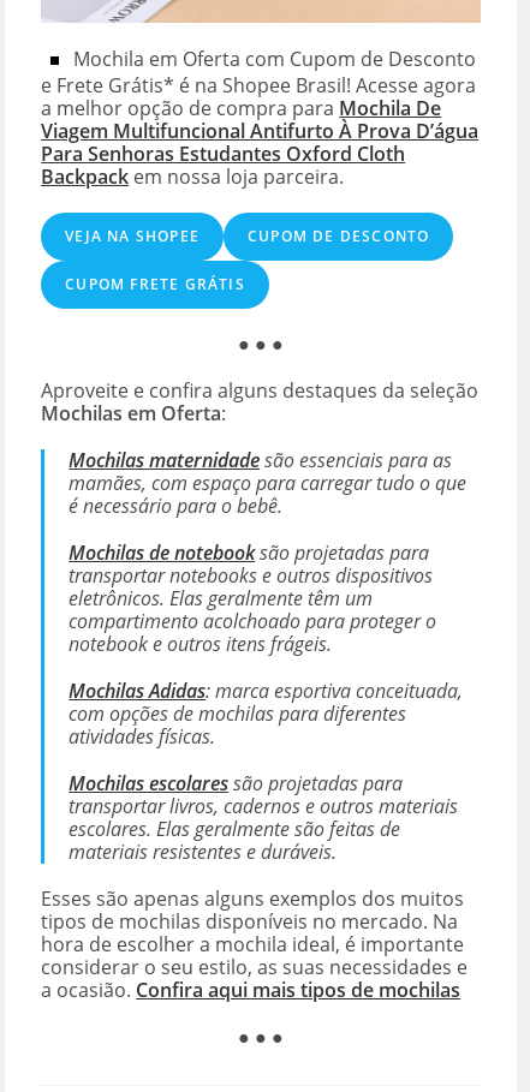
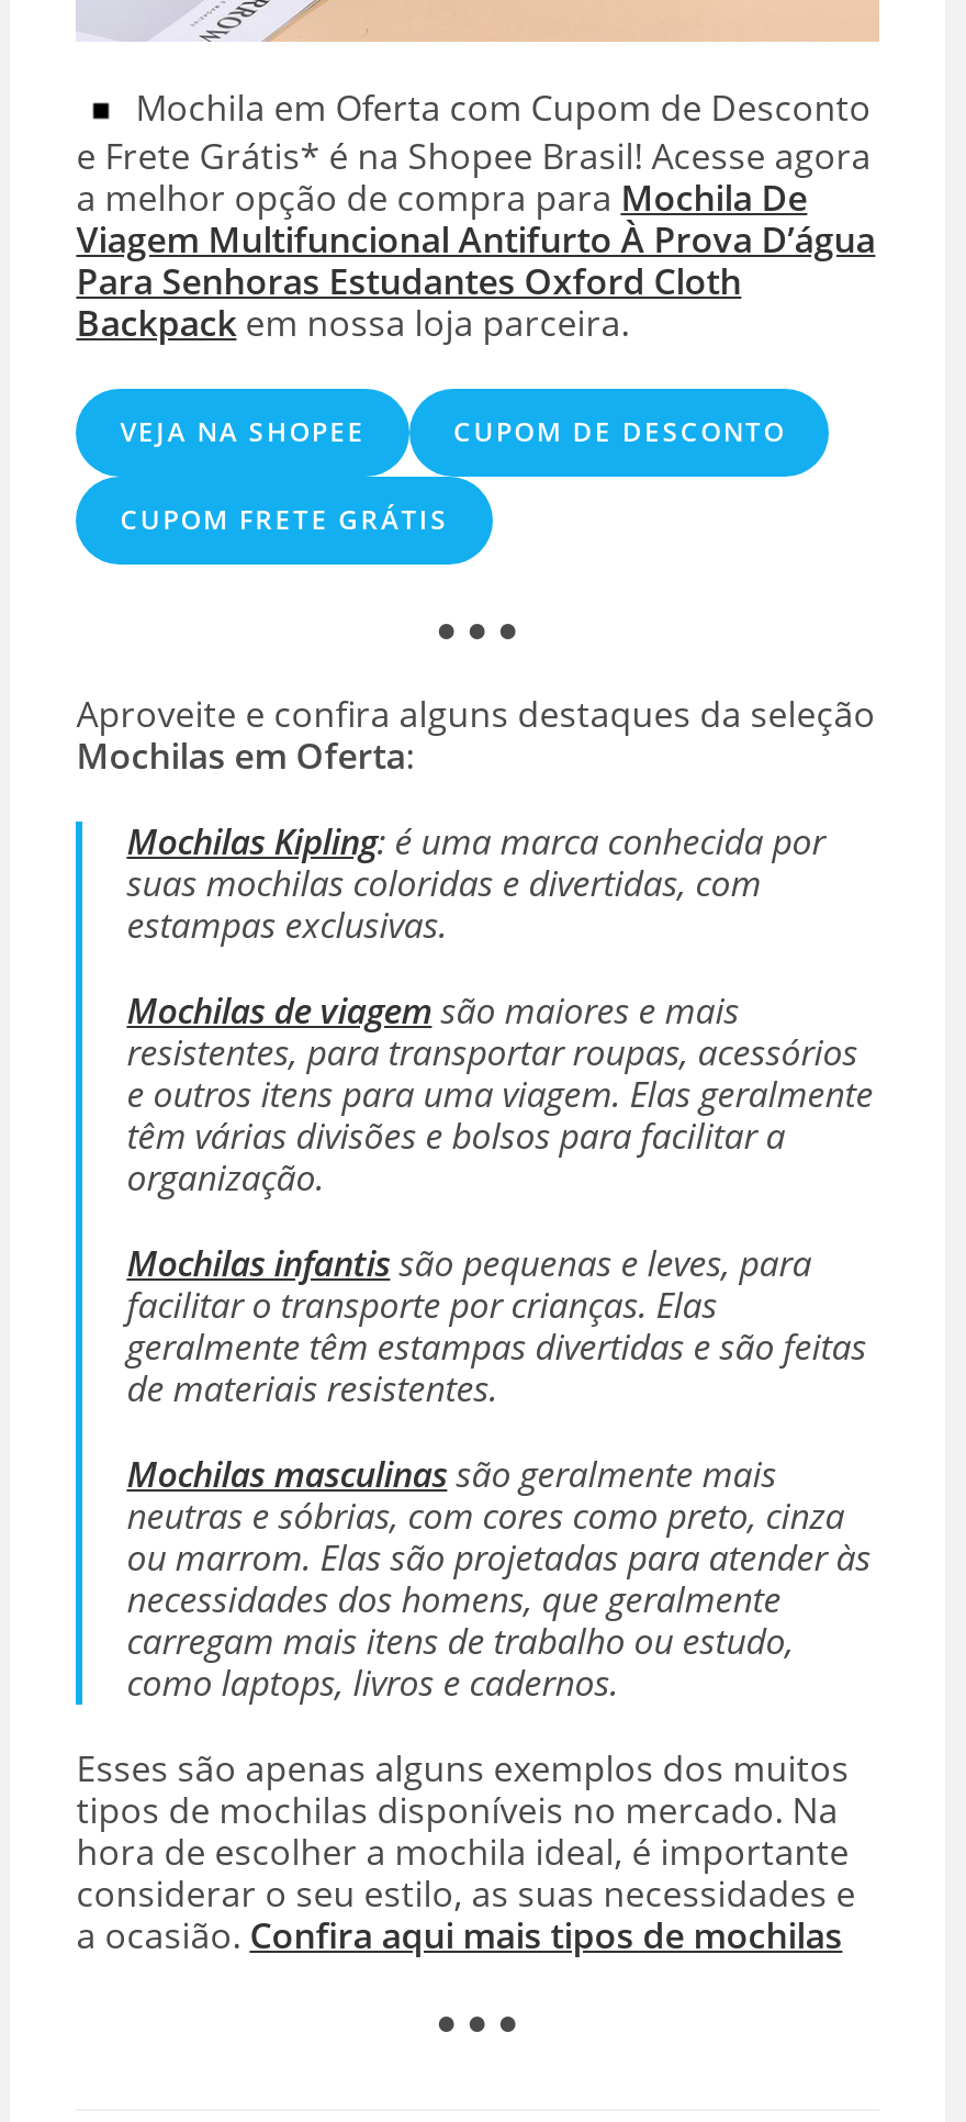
[69,446,467,518] Mochilas maternidade são essenciais para as | mamães, com espaço para carregar tudo o que | é necessário para o bebê. -> [127,816,825,948] Mochilas Kipling: é uma marca conhecida por | suas mochilas coloridas e divertidas, com | estampas exclusivas.
[69,539,436,657] Mochilas de notebook são projetadas para | transportar notebooks e outros dispositivos | eletrônicos. Elas geralmente têm um | compartimento acolchoado para proteger o | notebook e outros itens frágeis. -> [127,985,873,1201] Mochilas de viagem são maiores e mais | resistentes, para transportar roupas, acessórios | e outros itens para uma viagem. Elas geralmente | têm várias divisões e bolsos para facilitar a | organização.
[69,677,463,749] Mochilas Adidas: marca esportiva conceituada, | com opções de mochilas para diferentes | atividades físicas. -> [127,1238,867,1412] Mochilas infantis são pequenas e leves, para | facilitar o transporte por crianças. Elas | geralmente têm estampas divertidas e são feitas | de materiais resistentes.
[69,770,458,864] Mochilas escolares são projetadas para | transportar livros, cadernos e outros materiais | escolares. Elas geralmente são feitas de | materiais resistentes e duráveis. -> [127,1449,871,1706] Mochilas masculinas são geralmente mais | neutras e sóbrias, com cores como preto, cinza | ou marrom. Elas são projetadas para atender às | necessidades dos homens, que geralmente | carregam mais itens de trabalho ou estudo, | como laptops, livros e cadernos.

